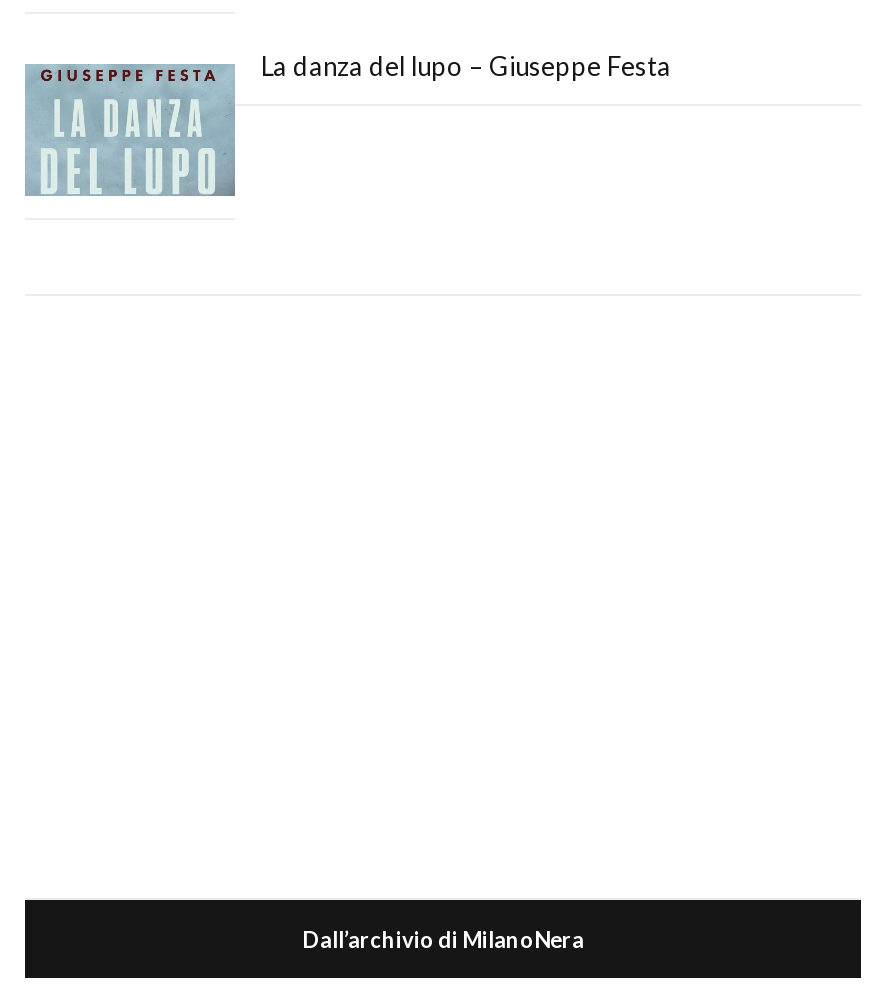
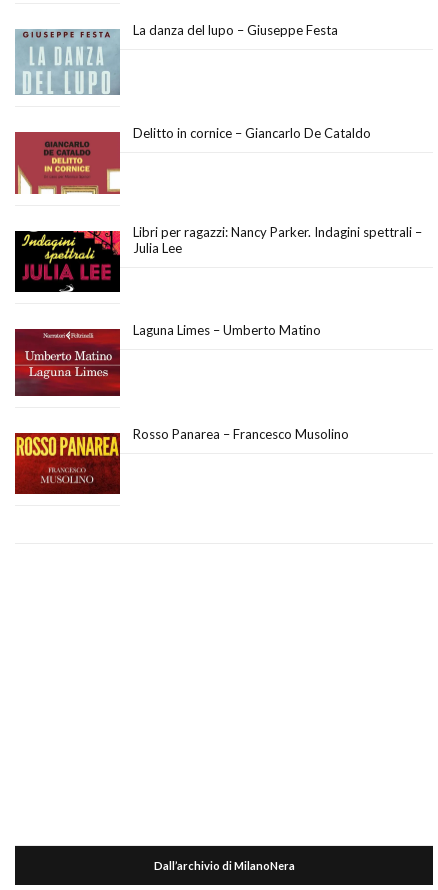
none -> [14,125,371,195] [image] | Delitto in cornice – Giancarlo De Cataldo
none -> [14,224,422,293] [image] | Libri per ragazzi: Nancy Parker. Indagini spettrali – | Julia Lee
none -> [14,322,321,397] [image] | Laguna Limes – Umberto Matino
none -> [14,426,349,495] [image] | Rosso Panarea – Francesco Musolino

